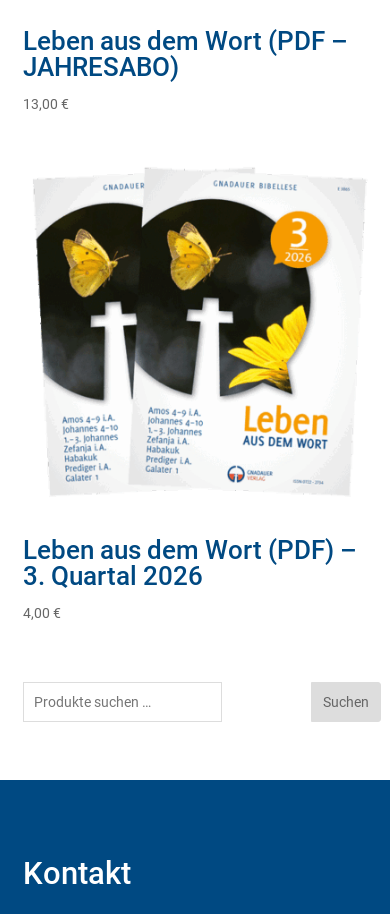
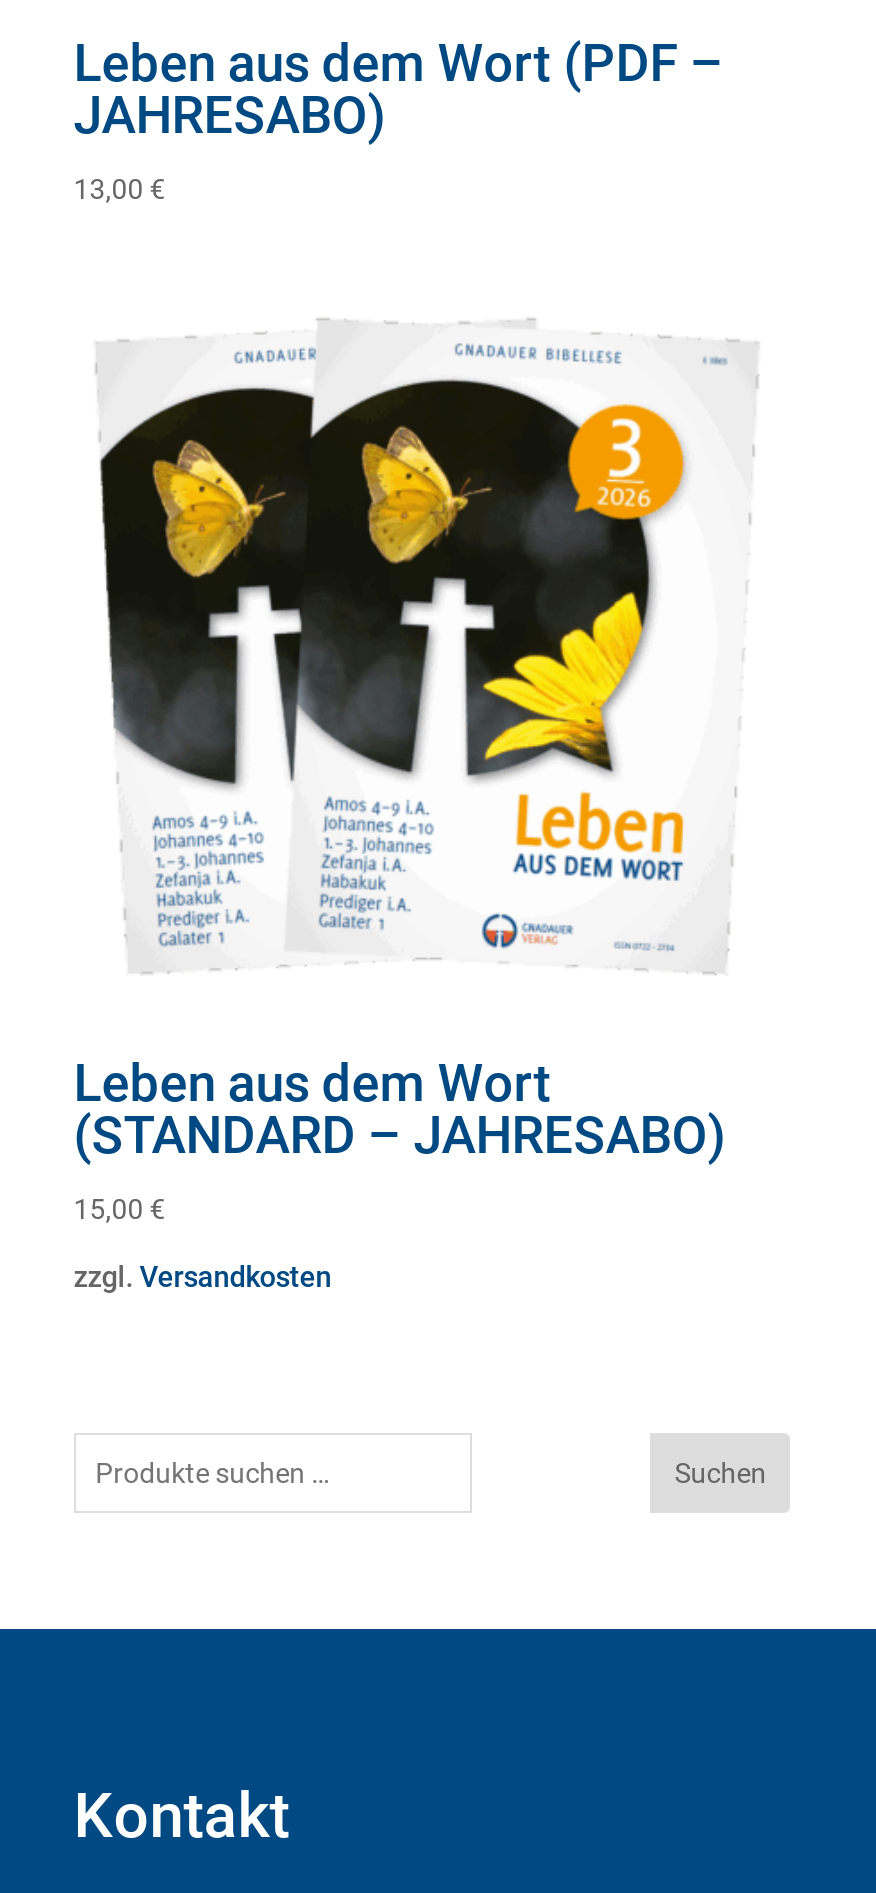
[23,535,357,621] Leben aus dem Wort (PDF) – | 3. Quartal 2026 | 4,00 € -> [74,1053,726,1296] Leben aus dem Wort | (STANDARD – JAHRESABO) | 15,00 € | zzgl. Versandkosten

